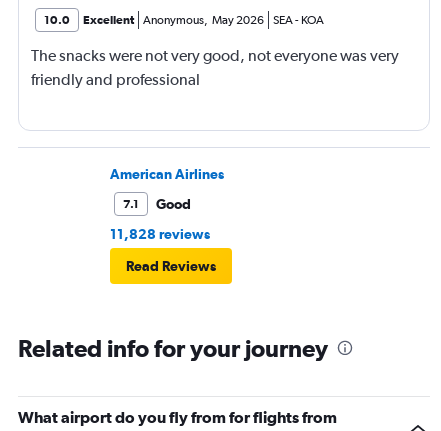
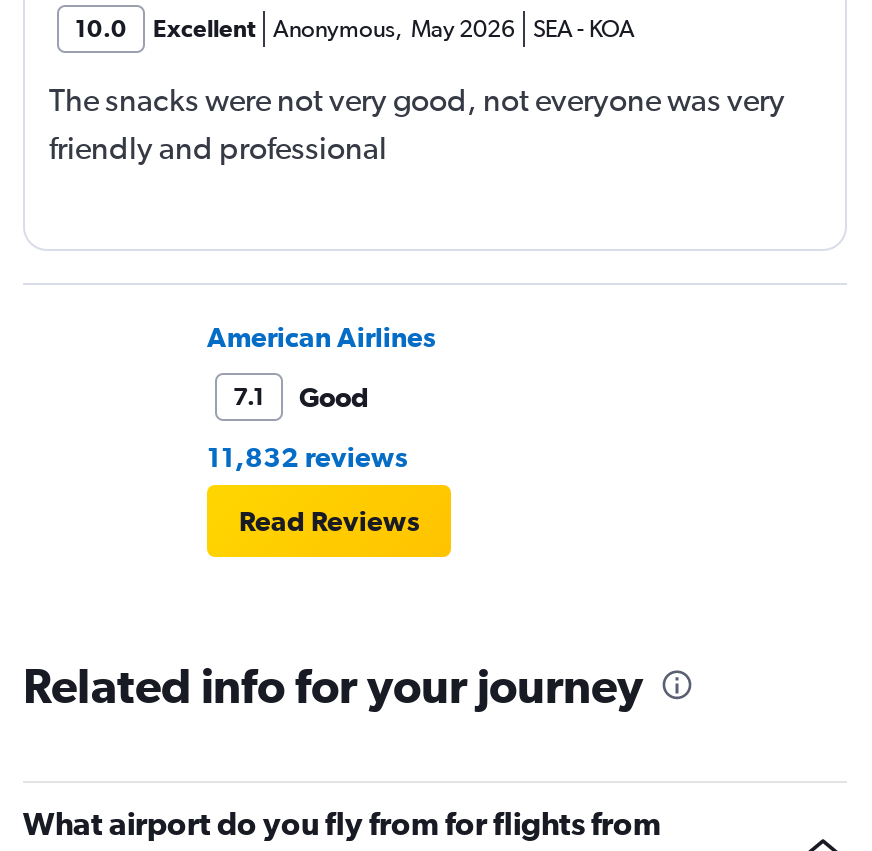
[110,226,210,242] 11,828 reviews -> [207,441,407,473] 11,832 reviews

